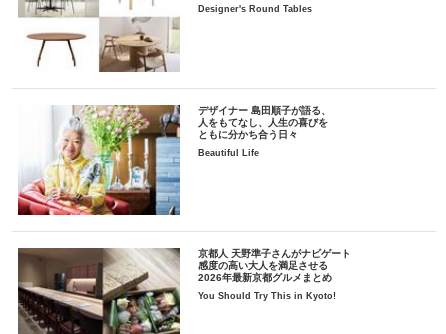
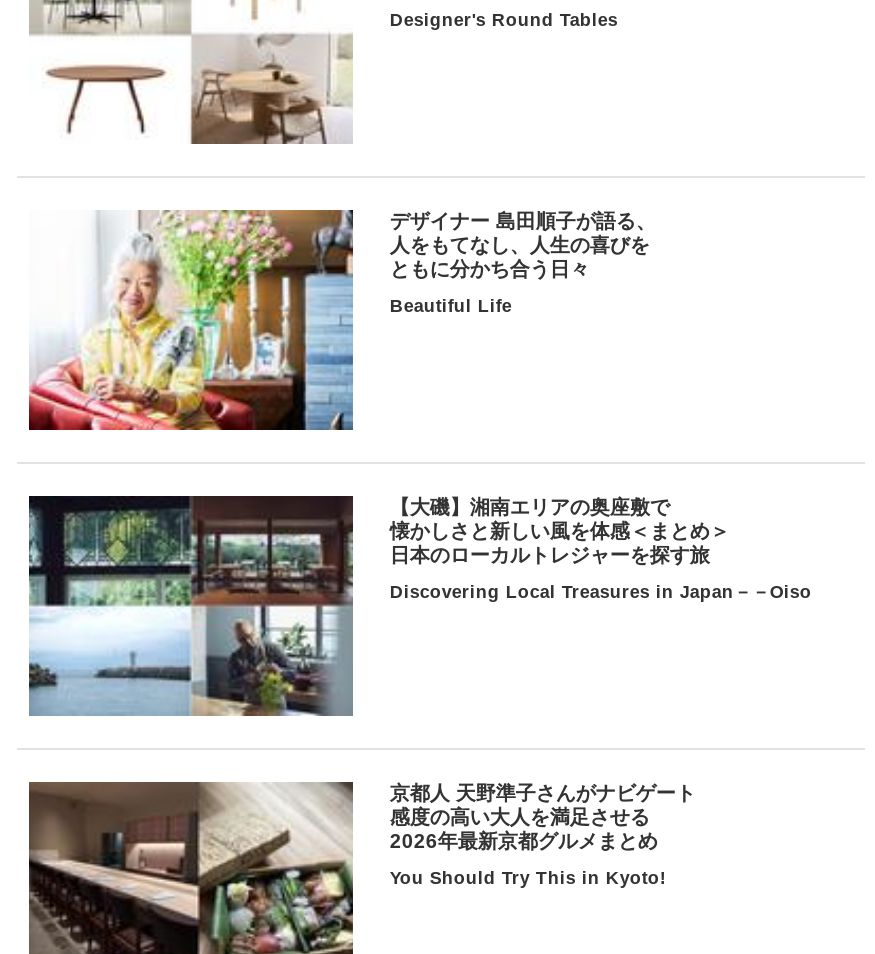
none -> [27,494,812,718] [image] | 【大磯】湘南エリアの奥座敷で | 懐かしさと新しい風を体感＜まとめ＞ | 日本のローカルトレジャーを探す旅 | Discovering Local Treasures in Japan－－Oiso

